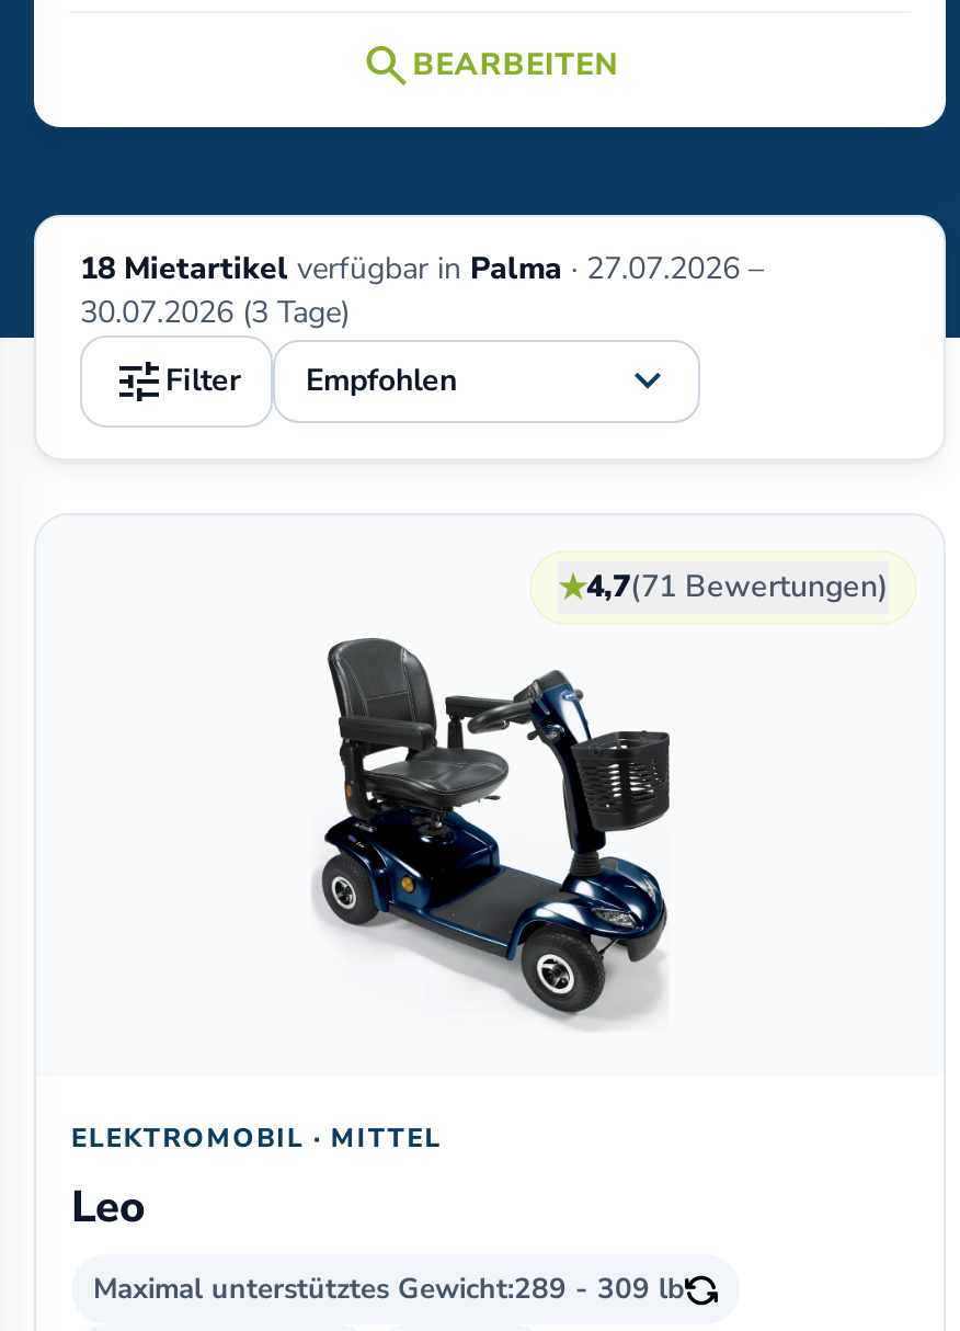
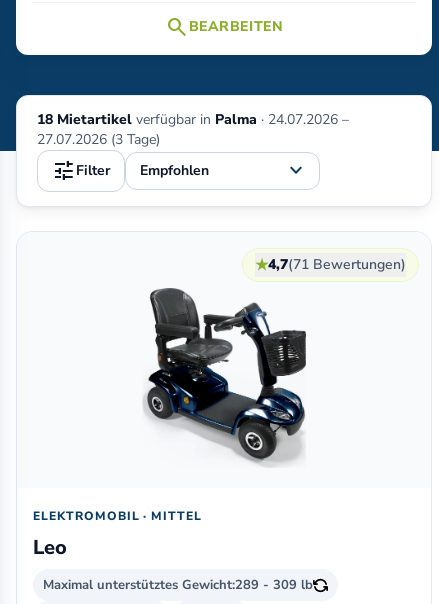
[80,248,764,289] 18 Mietartikel verfügbar in Palma · 27.07.2026 – -> [37,110,349,129] 18 Mietartikel verfügbar in Palma · 24.07.2026 –
[80,292,350,333] 30.07.2026 (3 Tage) -> [37,130,160,149] 27.07.2026 (3 Tage)

